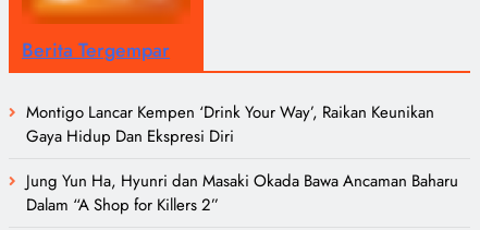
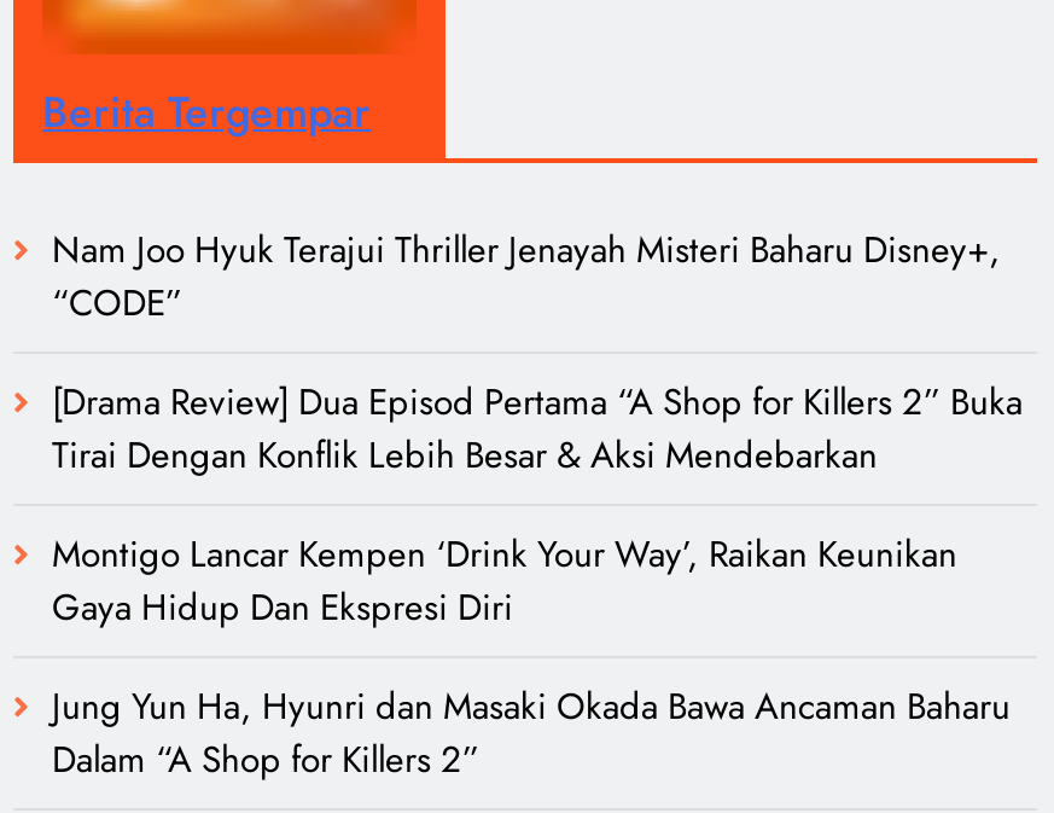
none -> [52,223,1023,481] Nam Joo Hyuk Terajui Thriller Jenayah Misteri Baharu Disney+, | “CODE” | [Drama Review] Dua Episod Pertama “A Shop for Killers 2” Buka | Tirai Dengan Konflik Lebih Besar & Aksi Mendebarkan

